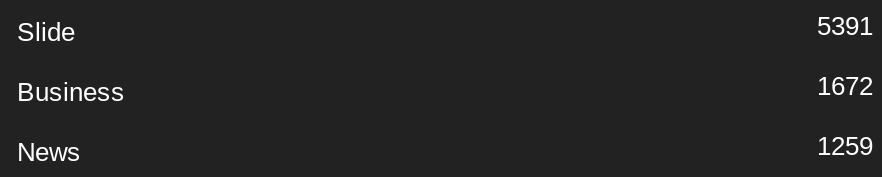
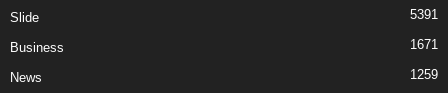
[817,71,873,101] 1672 -> [410,37,438,52] 1671

